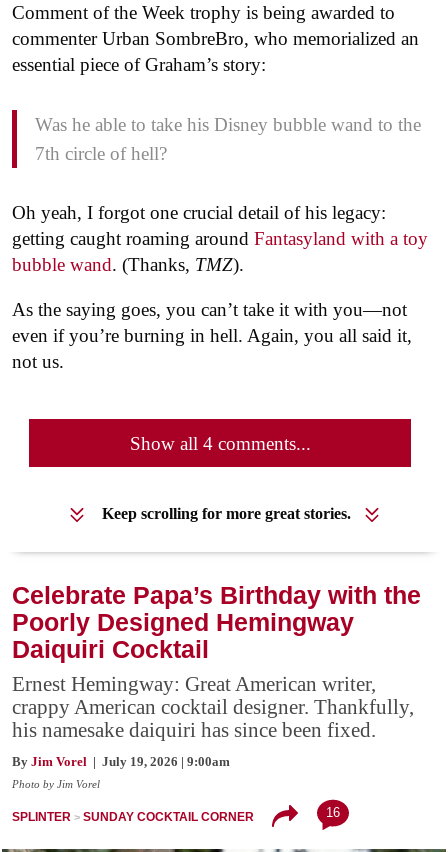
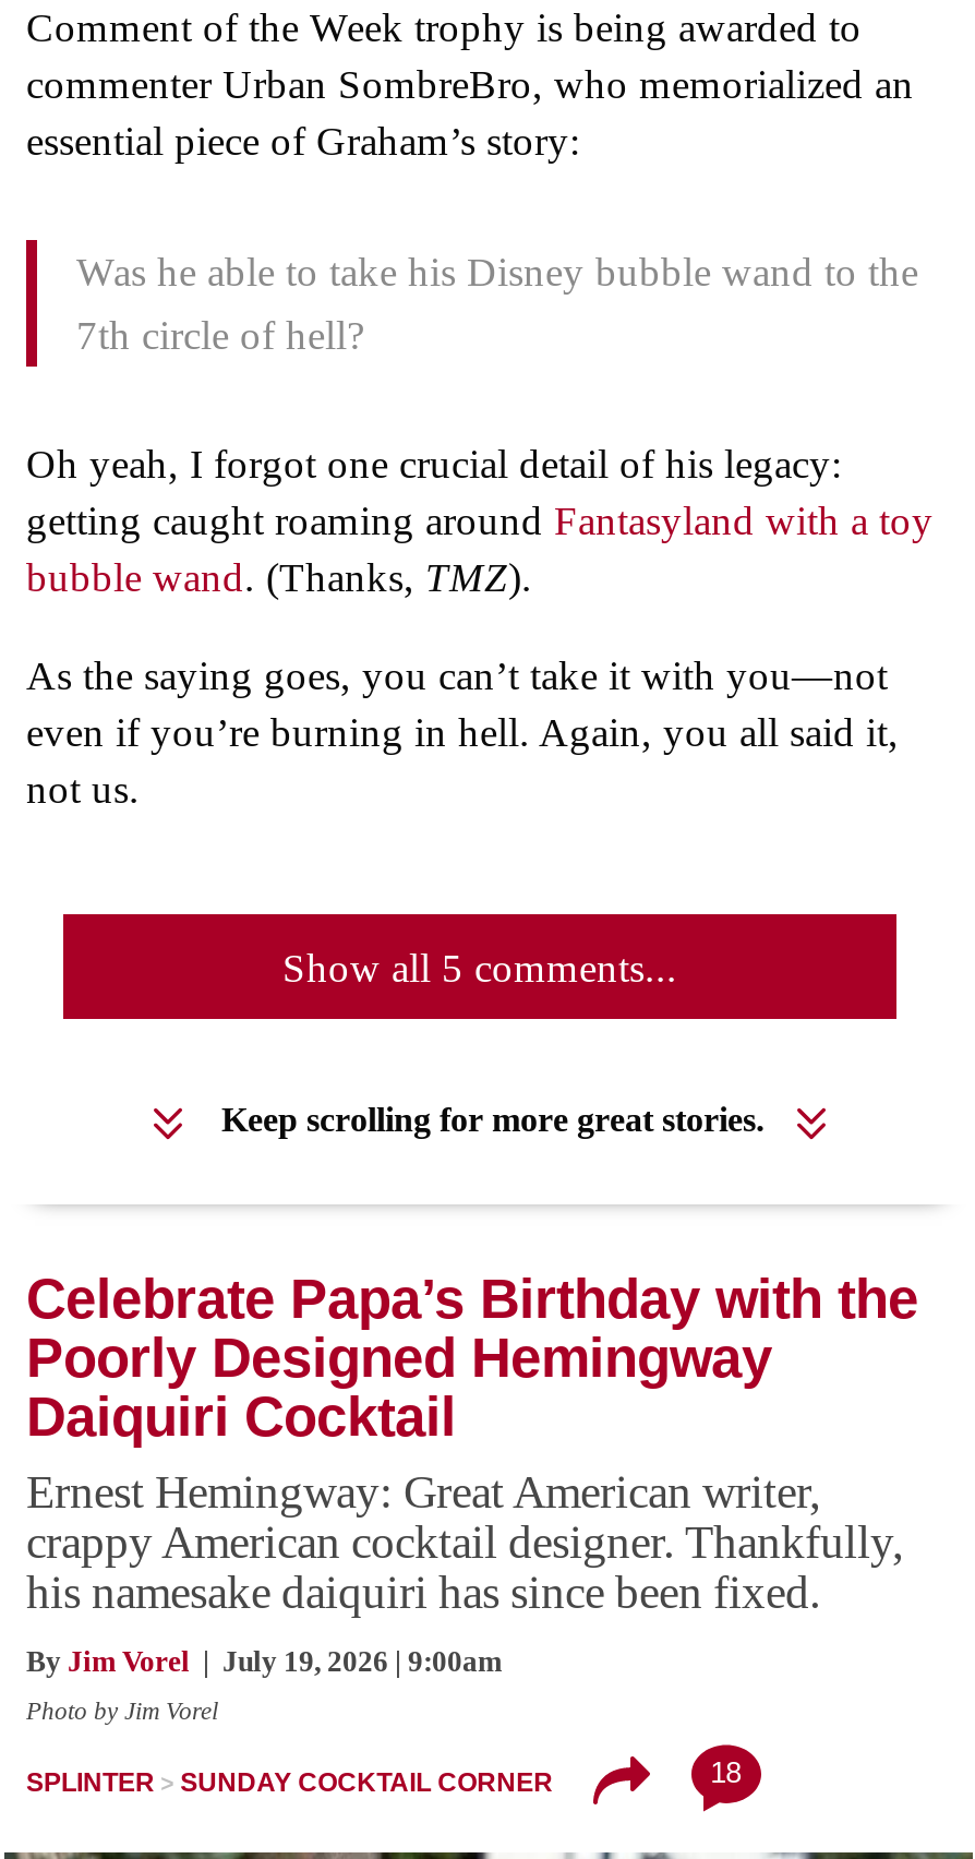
[129,433,310,454] Show all 4 comments... -> [282,946,677,992] Show all 5 comments...
[326,805,340,820] 16 -> [710,1756,741,1789] 18

